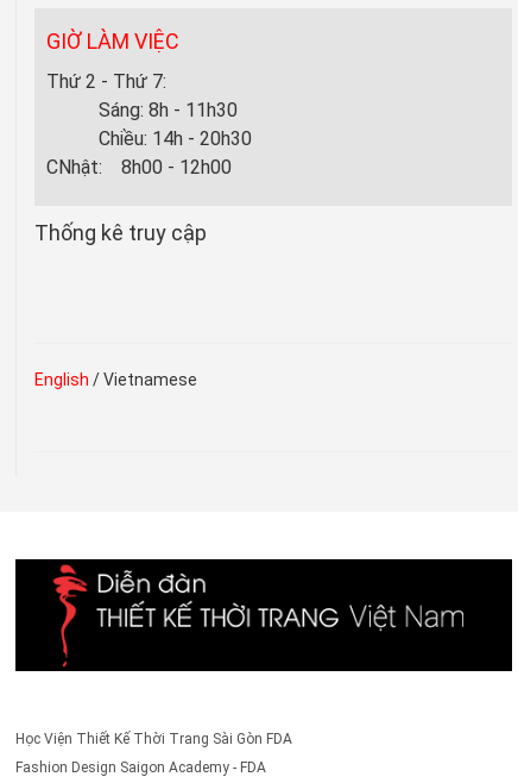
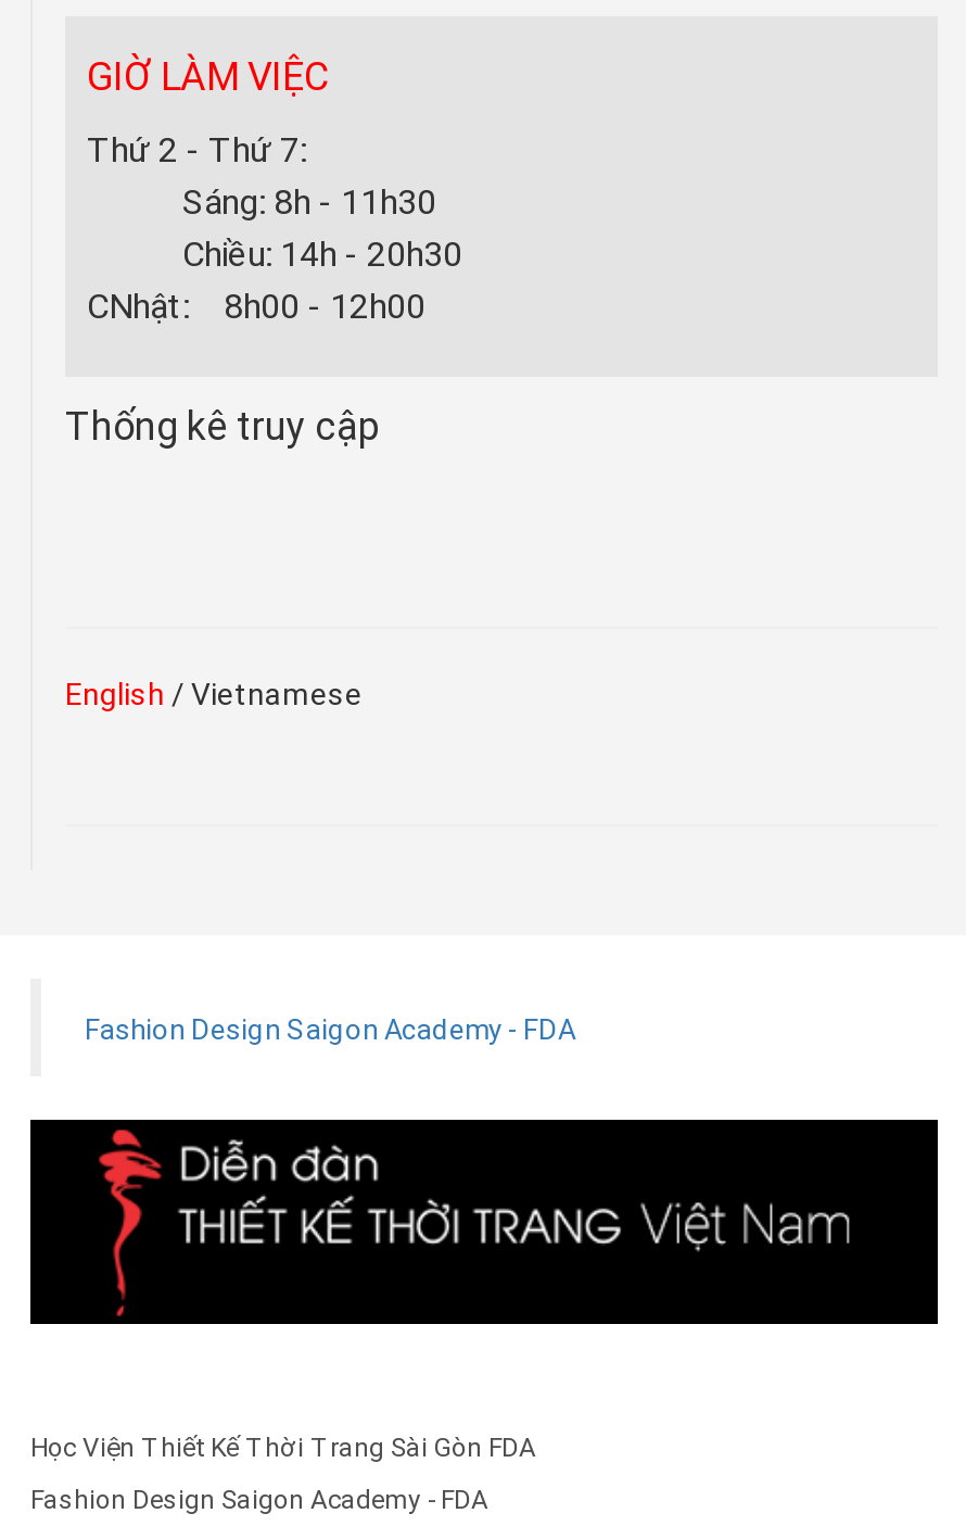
none -> [85,1014,575,1046] Fashion Design Saigon Academy - FDA

